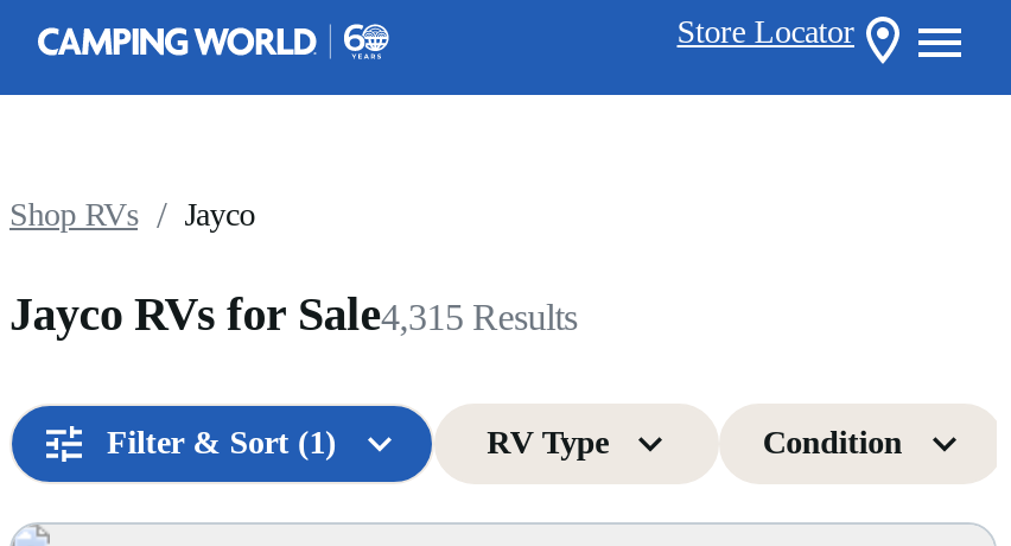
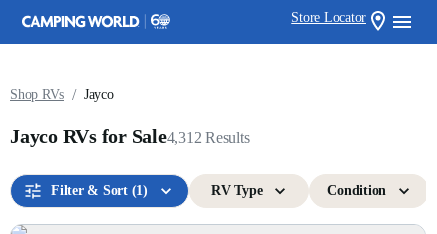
[9,287,577,339] Jayco RVs for Sale4,315 Results -> [10,125,249,147] Jayco RVs for Sale4,312 Results

